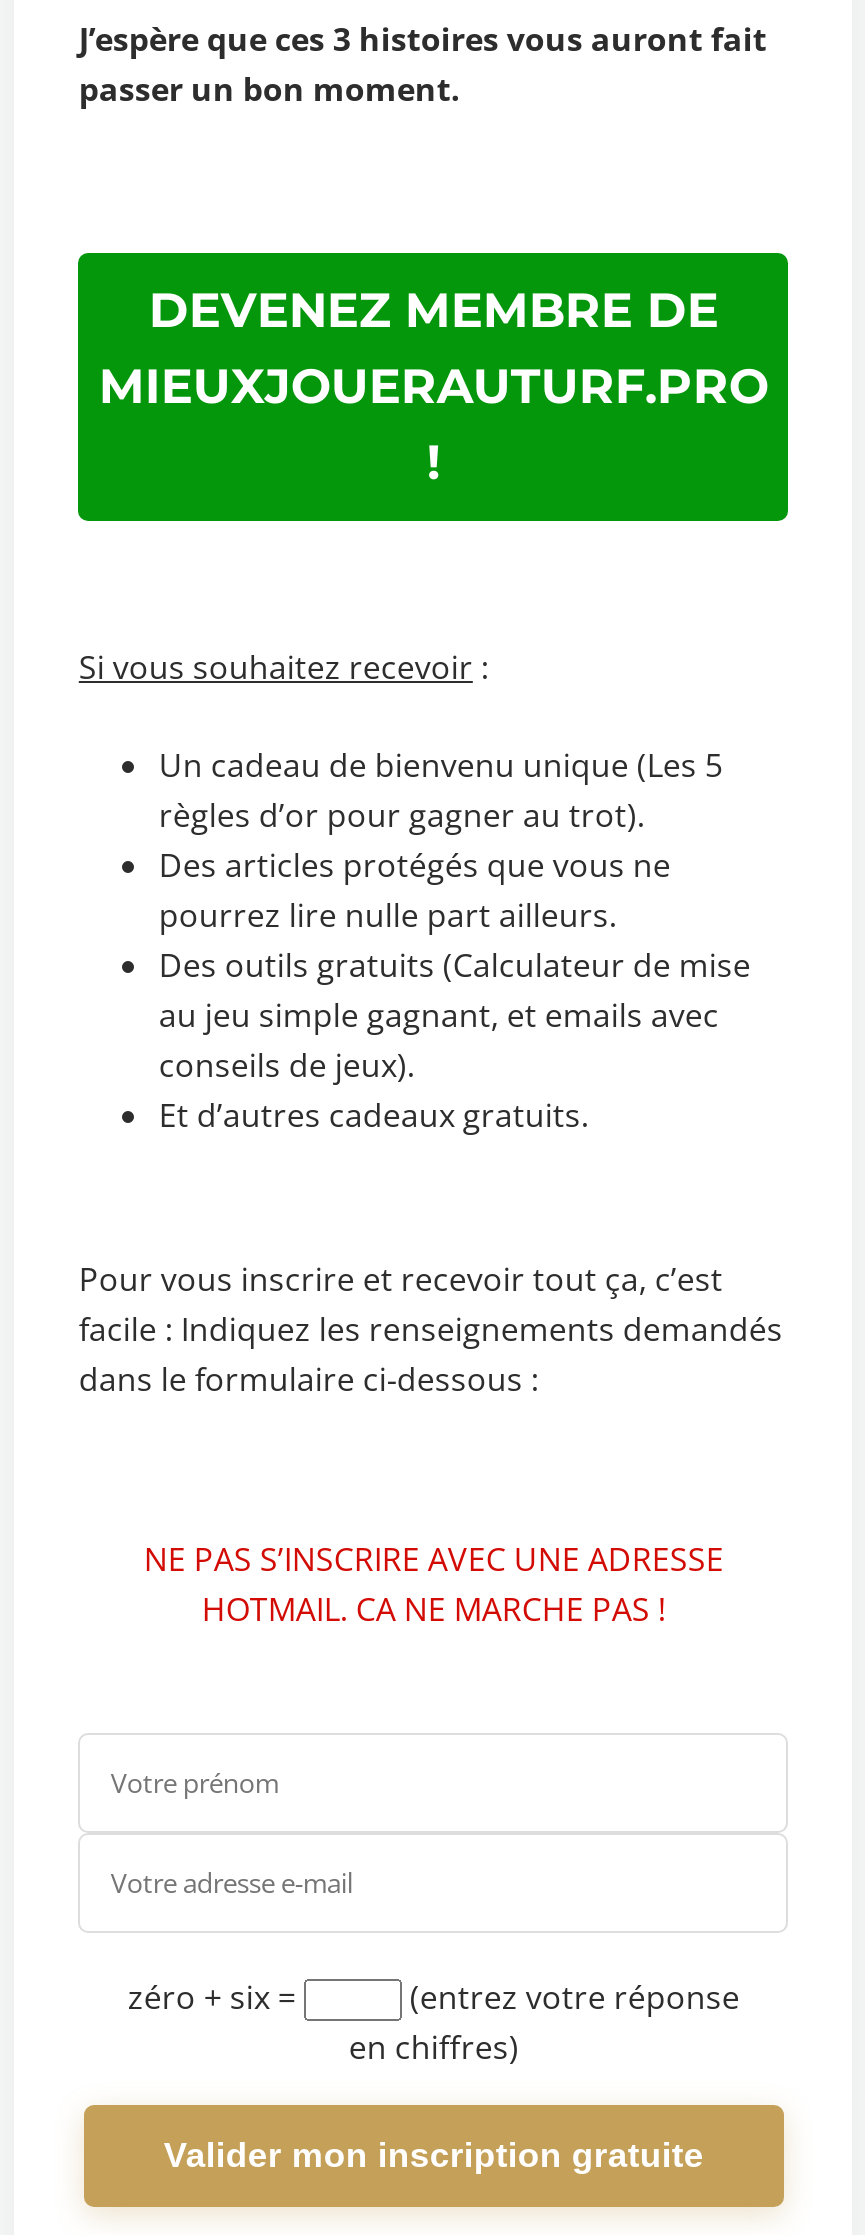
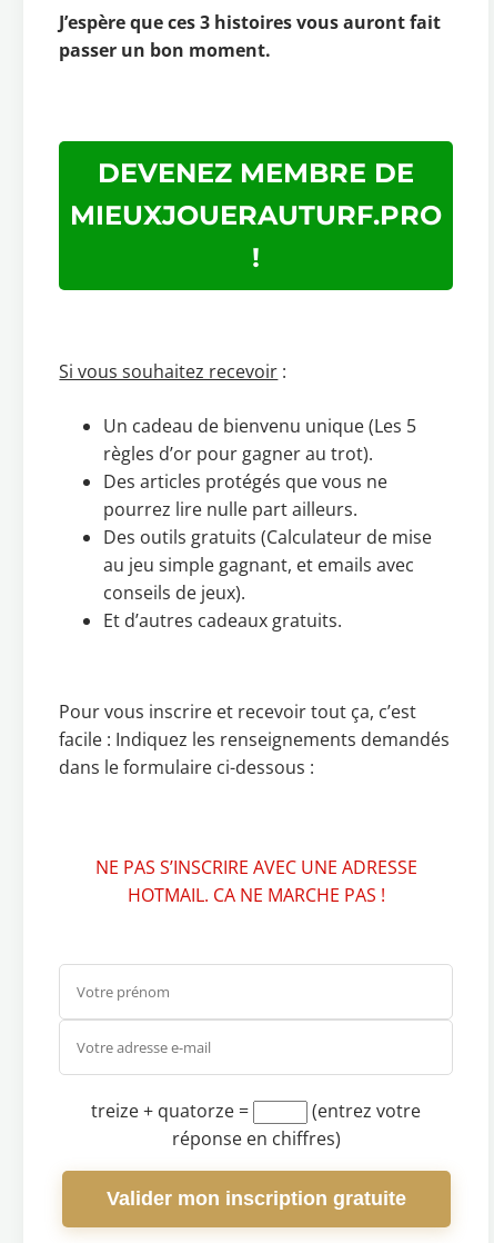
[128,1975,740,2069] zéro + six = | (entrez votre réponse | en chiffres) -> [91,1098,421,1151] treize + quatorze = | (entrez votre | réponse en chiffres)

